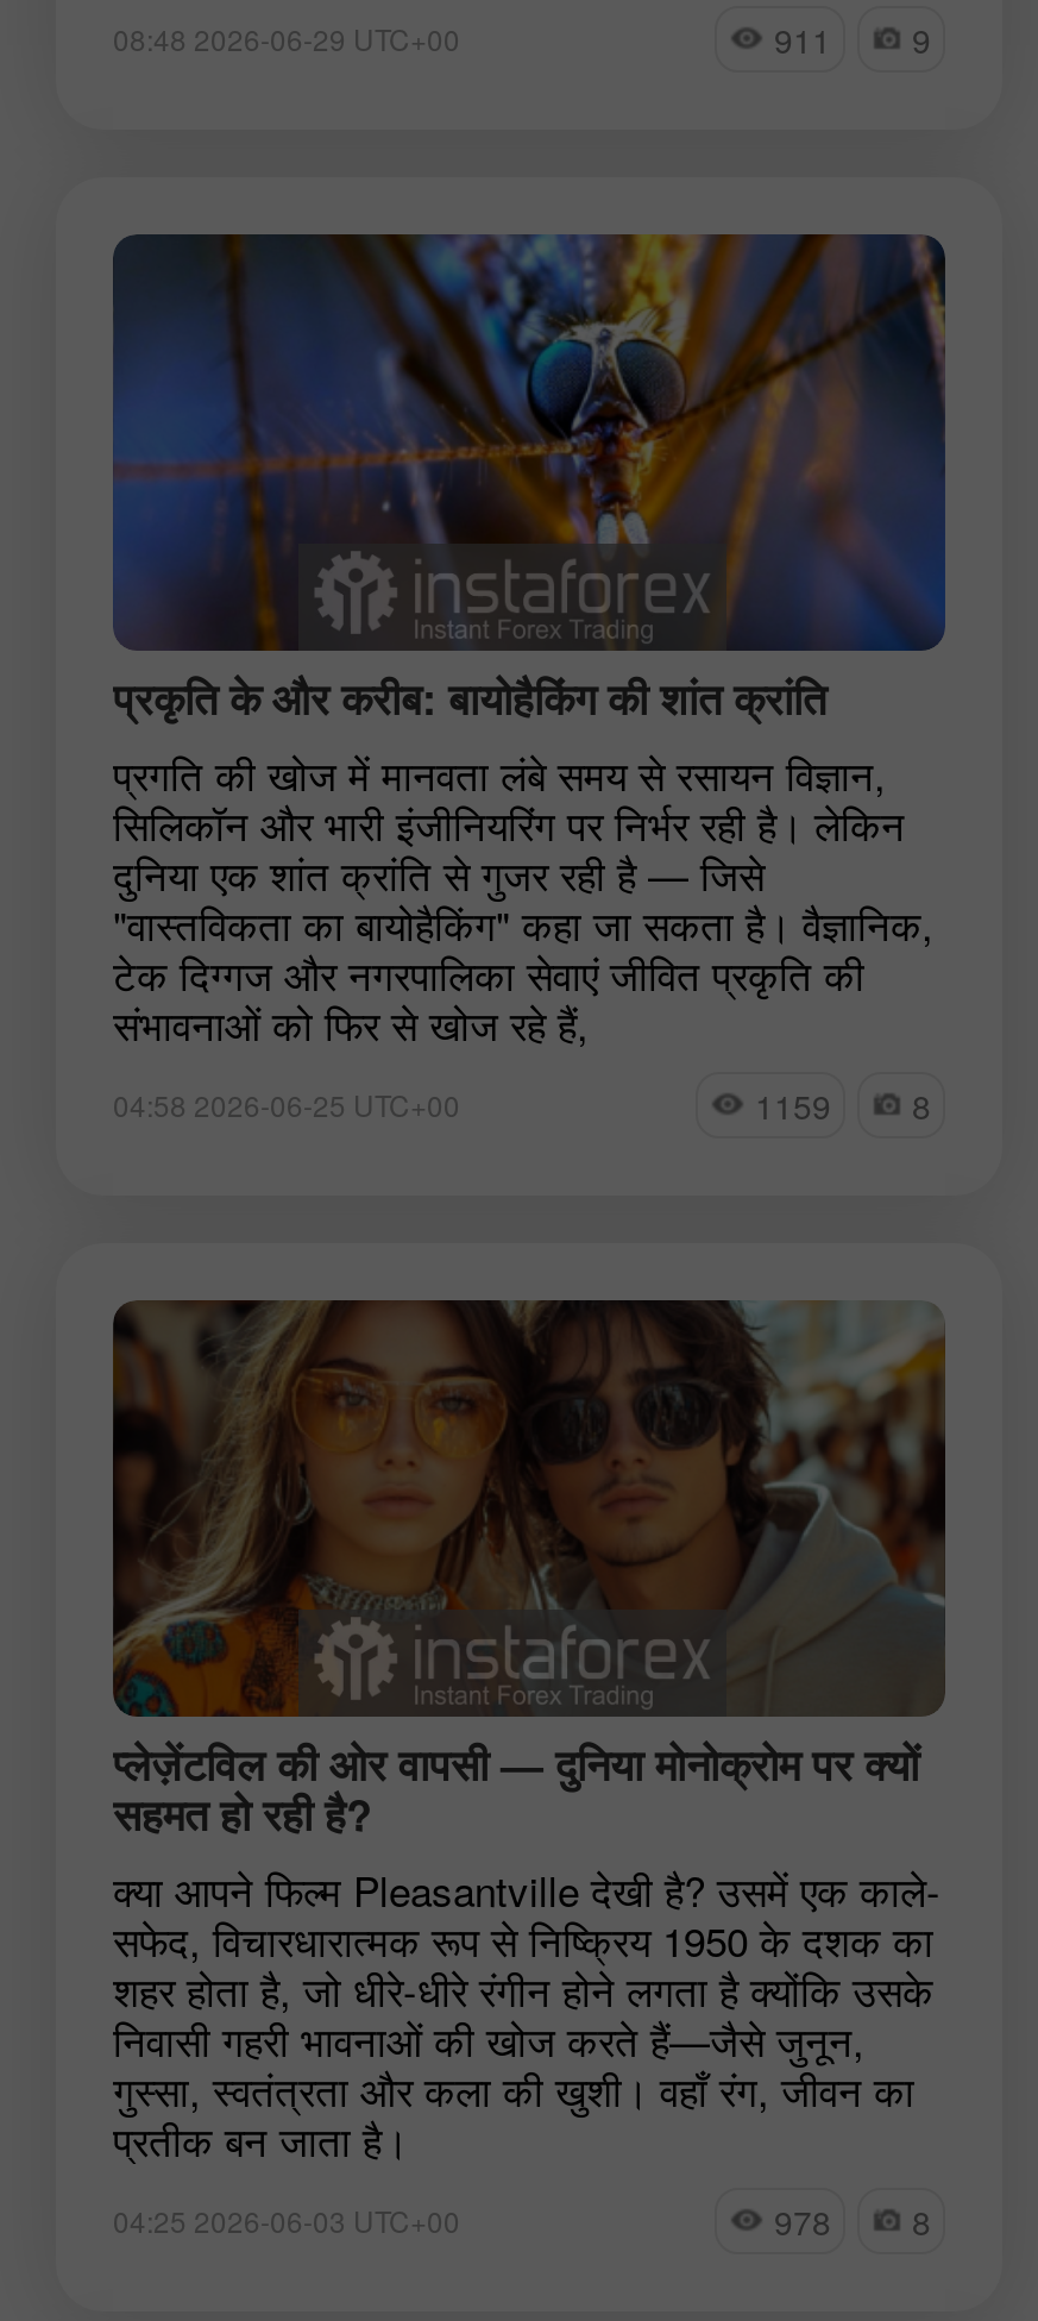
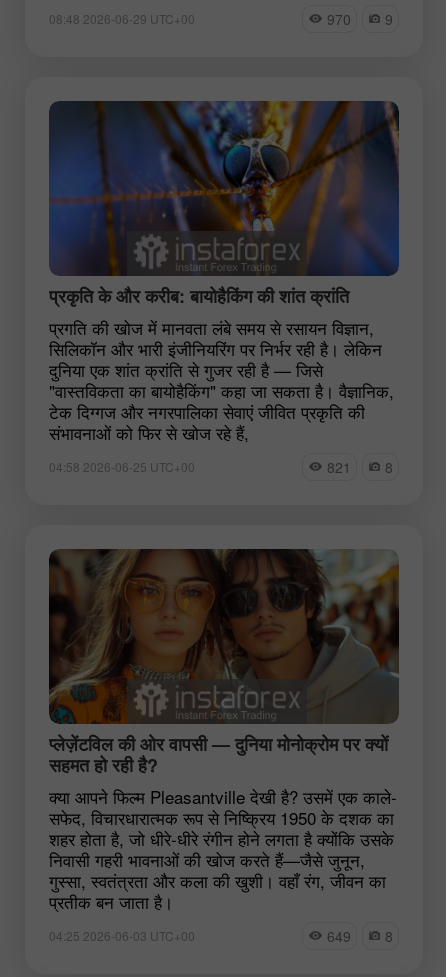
[774,15,931,63] 911 9 -> [327,9,393,29] 970 9
[755,1081,931,1129] 1159 8 -> [327,457,393,477] 821 8
[774,2197,931,2245] 978 8 -> [327,926,393,946] 649 8

